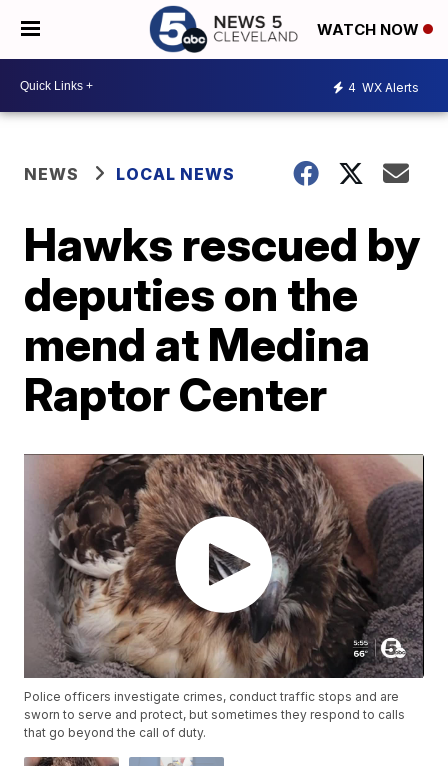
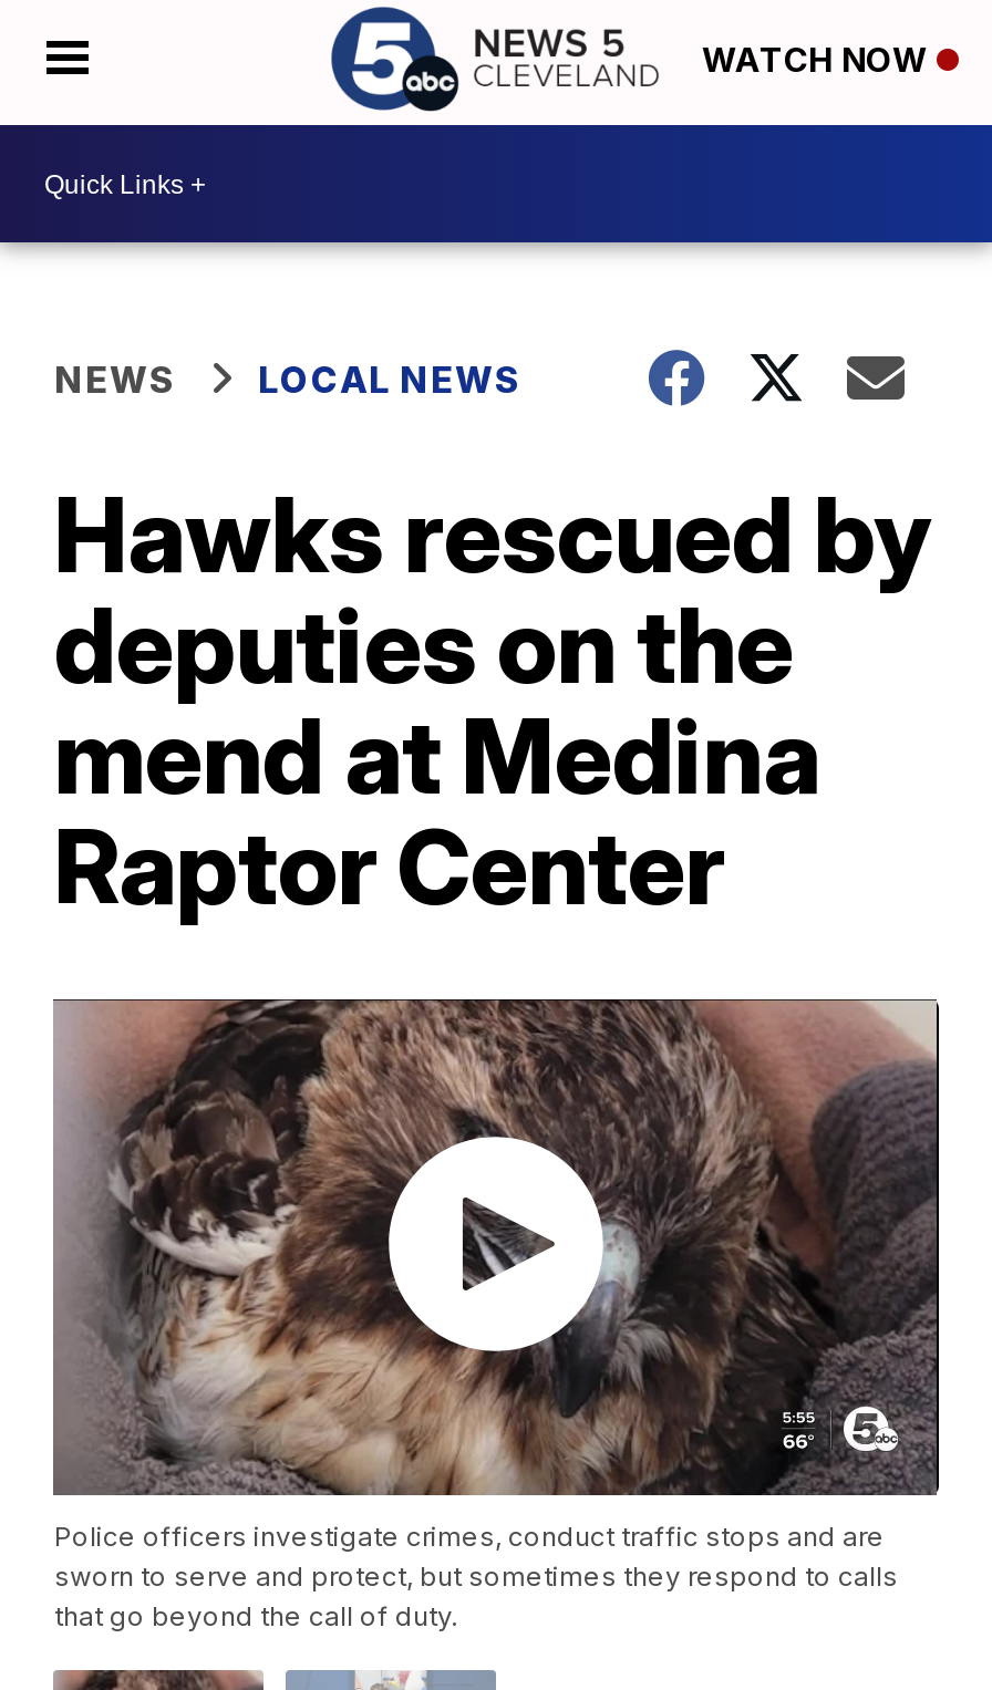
[348,79,419,94] 4 WX Alerts -> none

